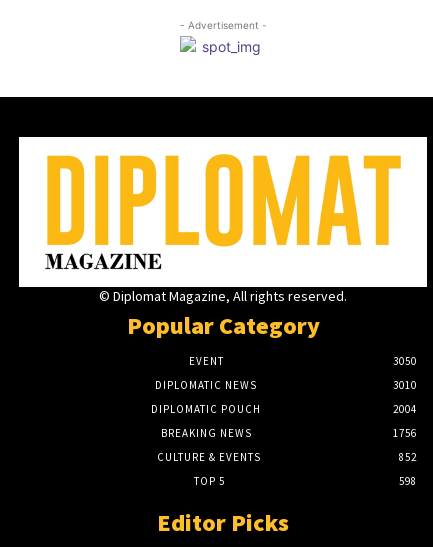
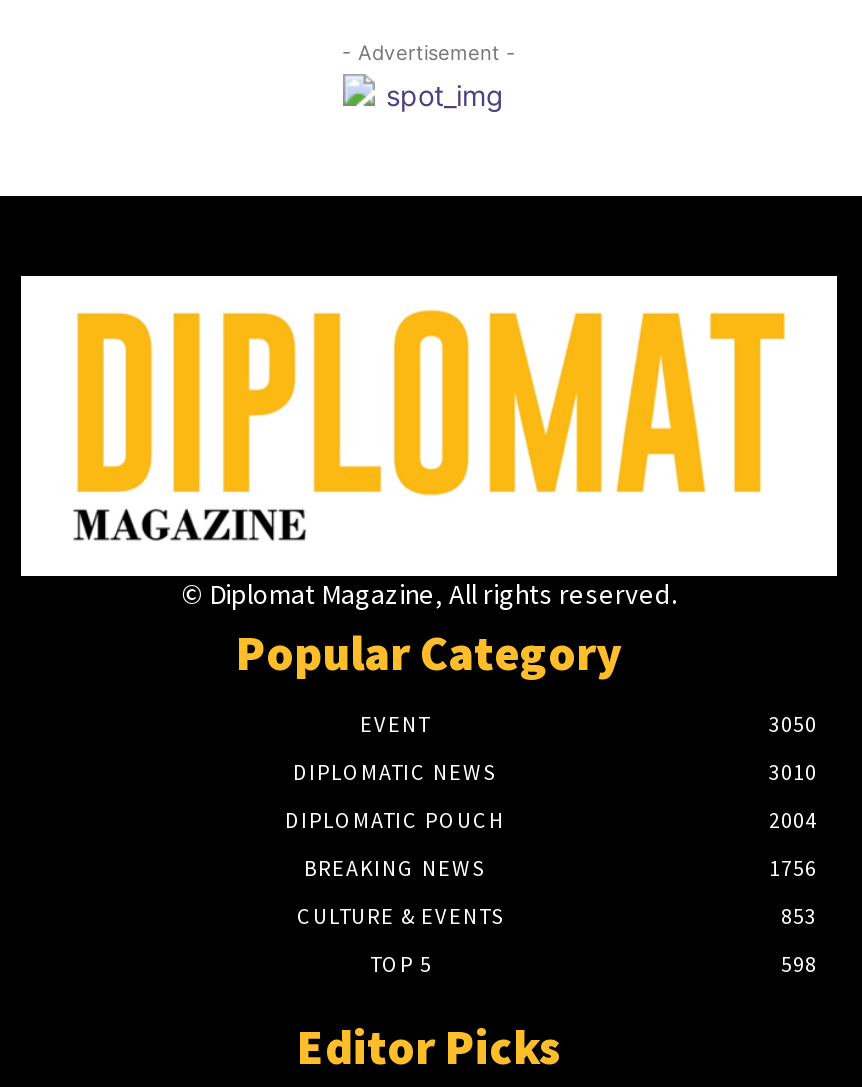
[399,449,417,463] 852 -> [781,901,817,929] 853

